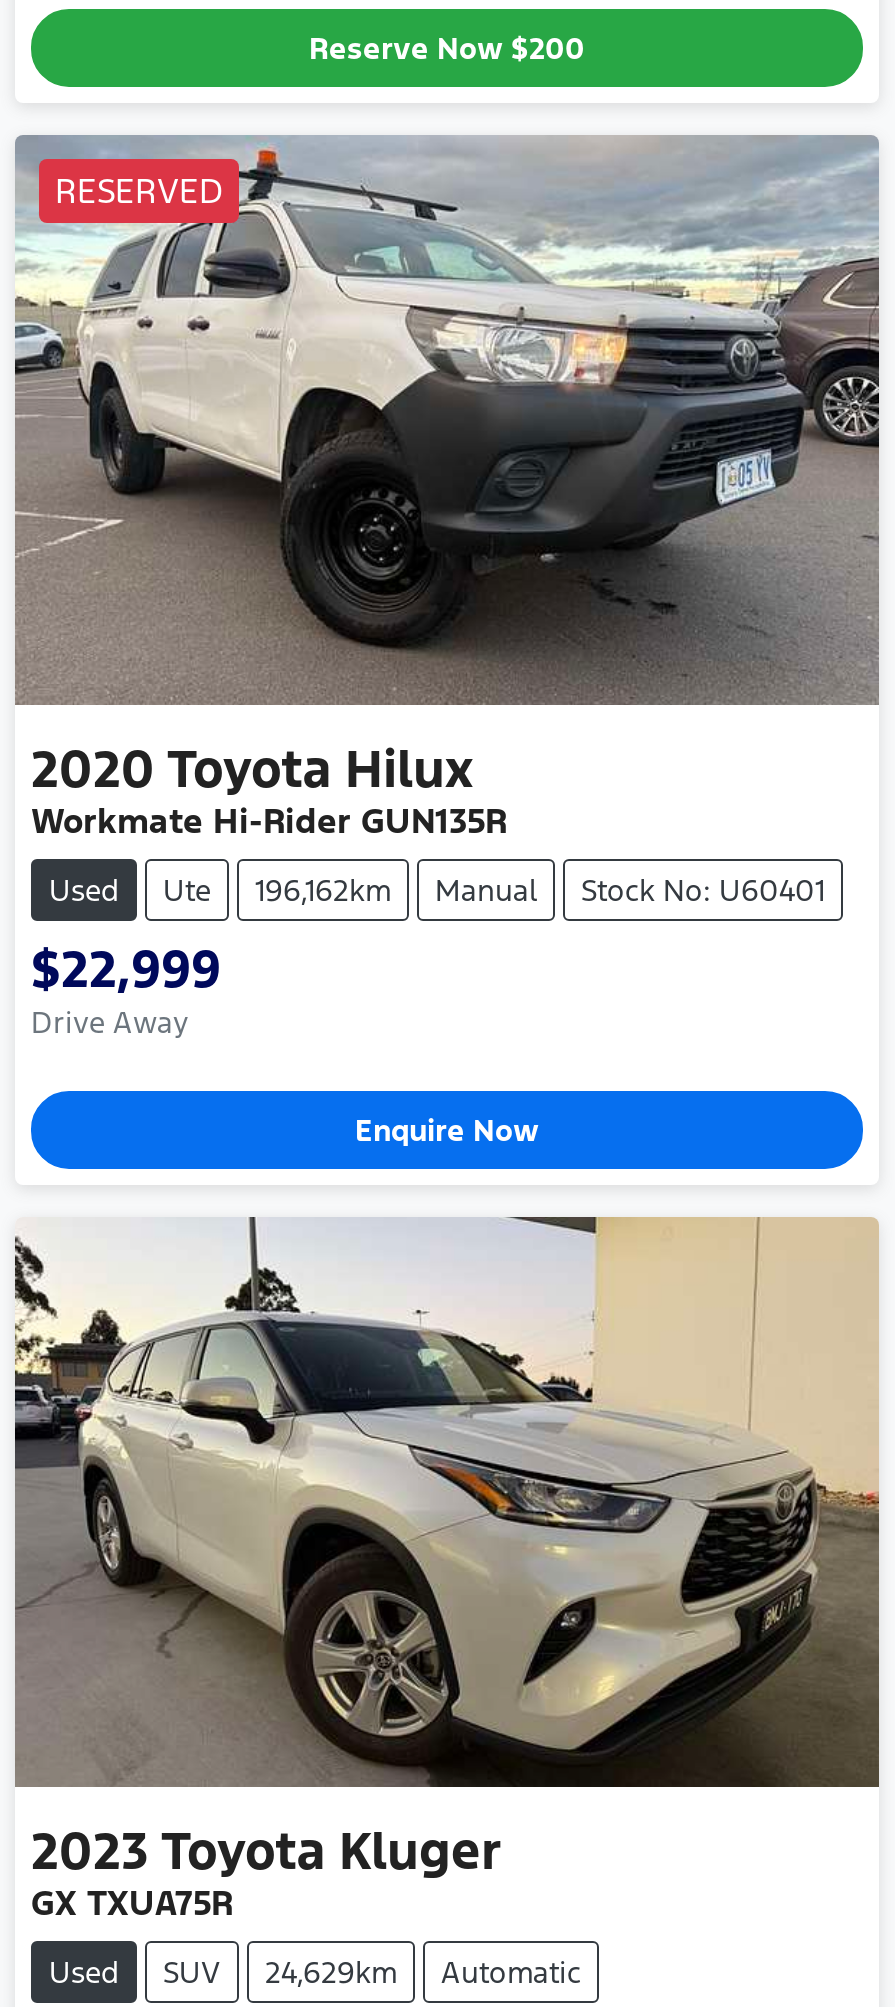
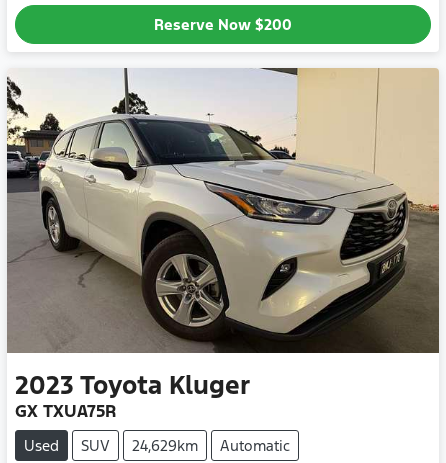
[15,135,881,707] [image] | RESERVED -> none
[31,737,825,1149] 2020 Toyota Hilux | Workmate Hi-Rider GUN135R | Used | Ute | 196,162km | Manual | Stock No: U60401 | $22,999 | Drive Away | Enquire Now -> none

